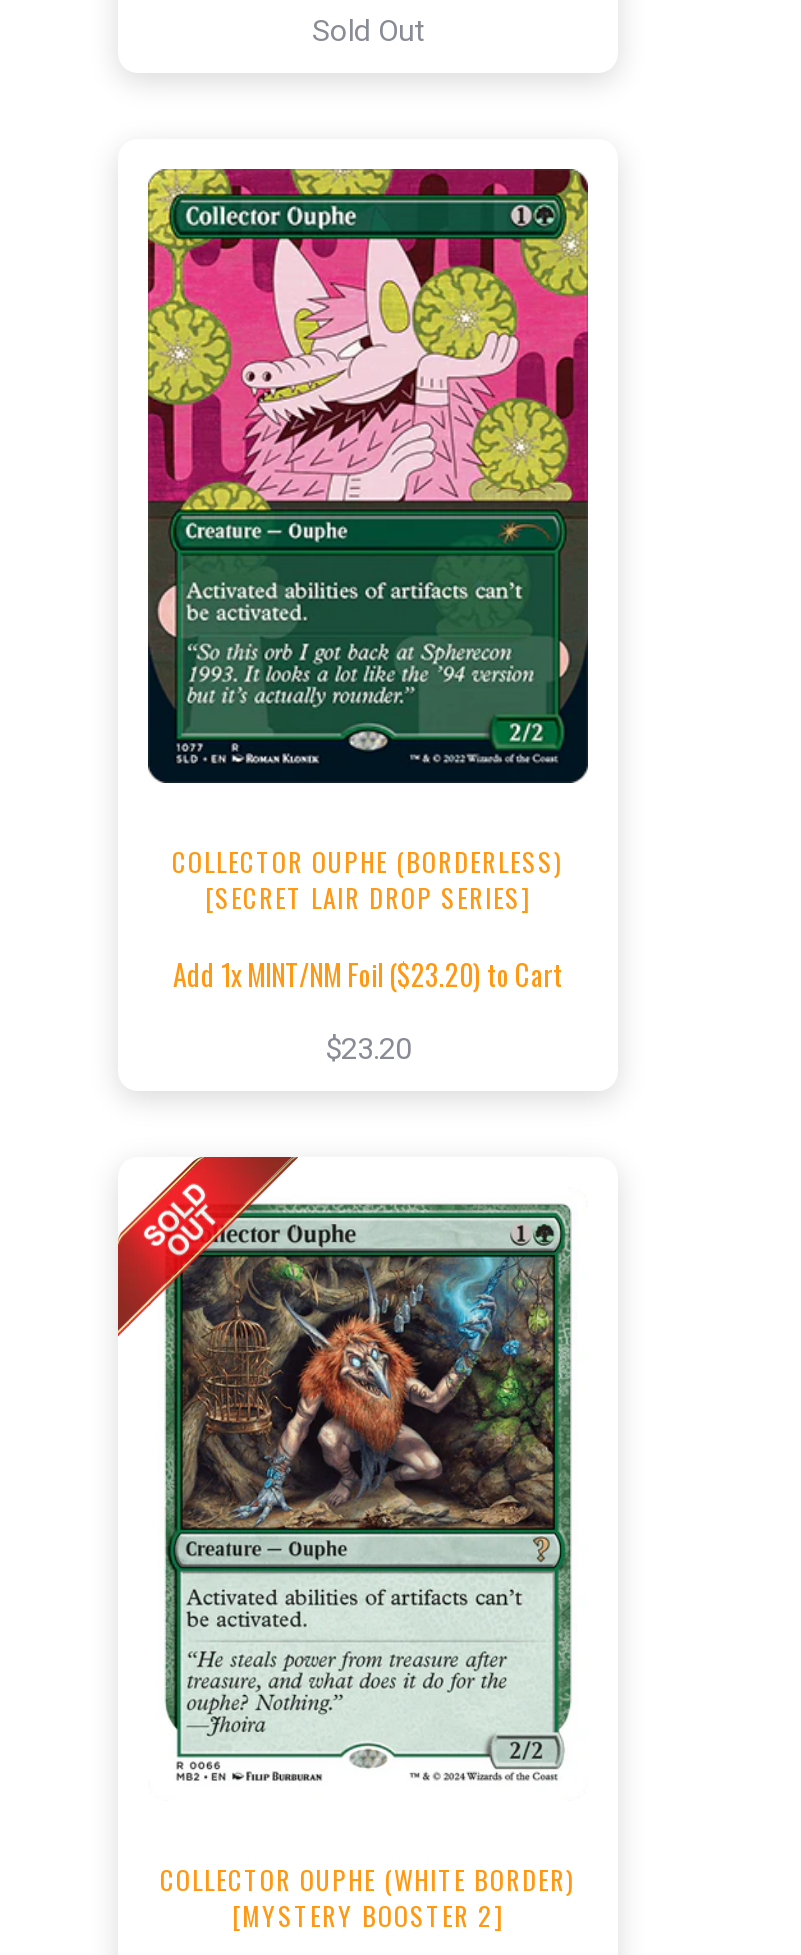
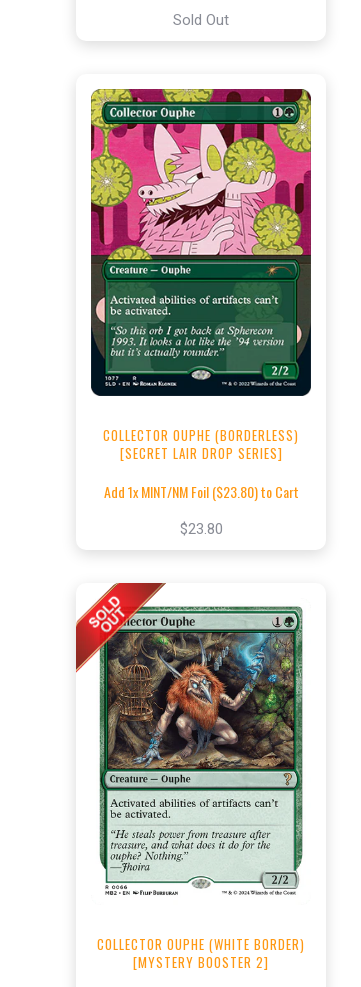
[173,954,563,996] Add 1x MINT/NM Foil ($23.20) to Cart -> [103,481,298,502] Add 1x MINT/NM Foil ($23.80) to Cart
[325,1032,411,1068] $23.20 -> [179,520,222,538] $23.80

